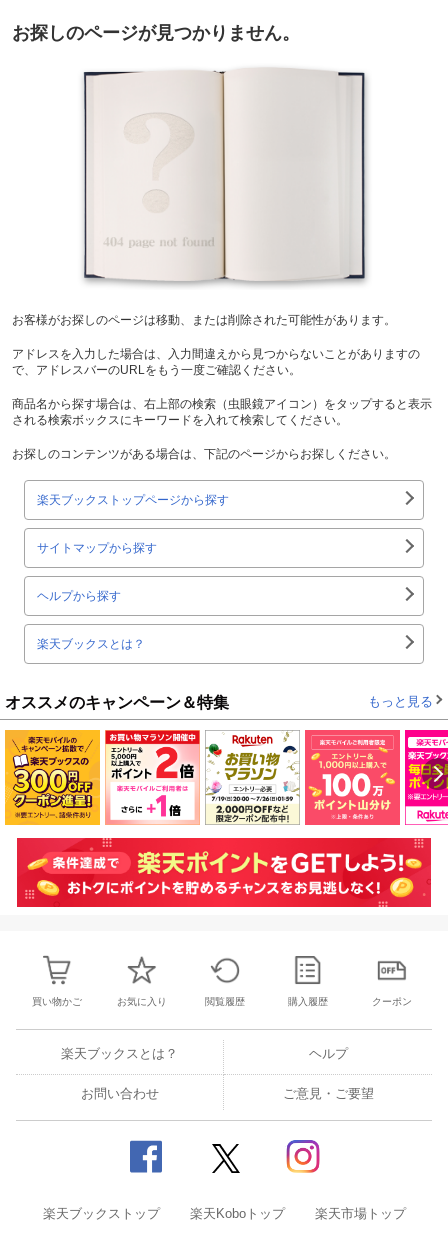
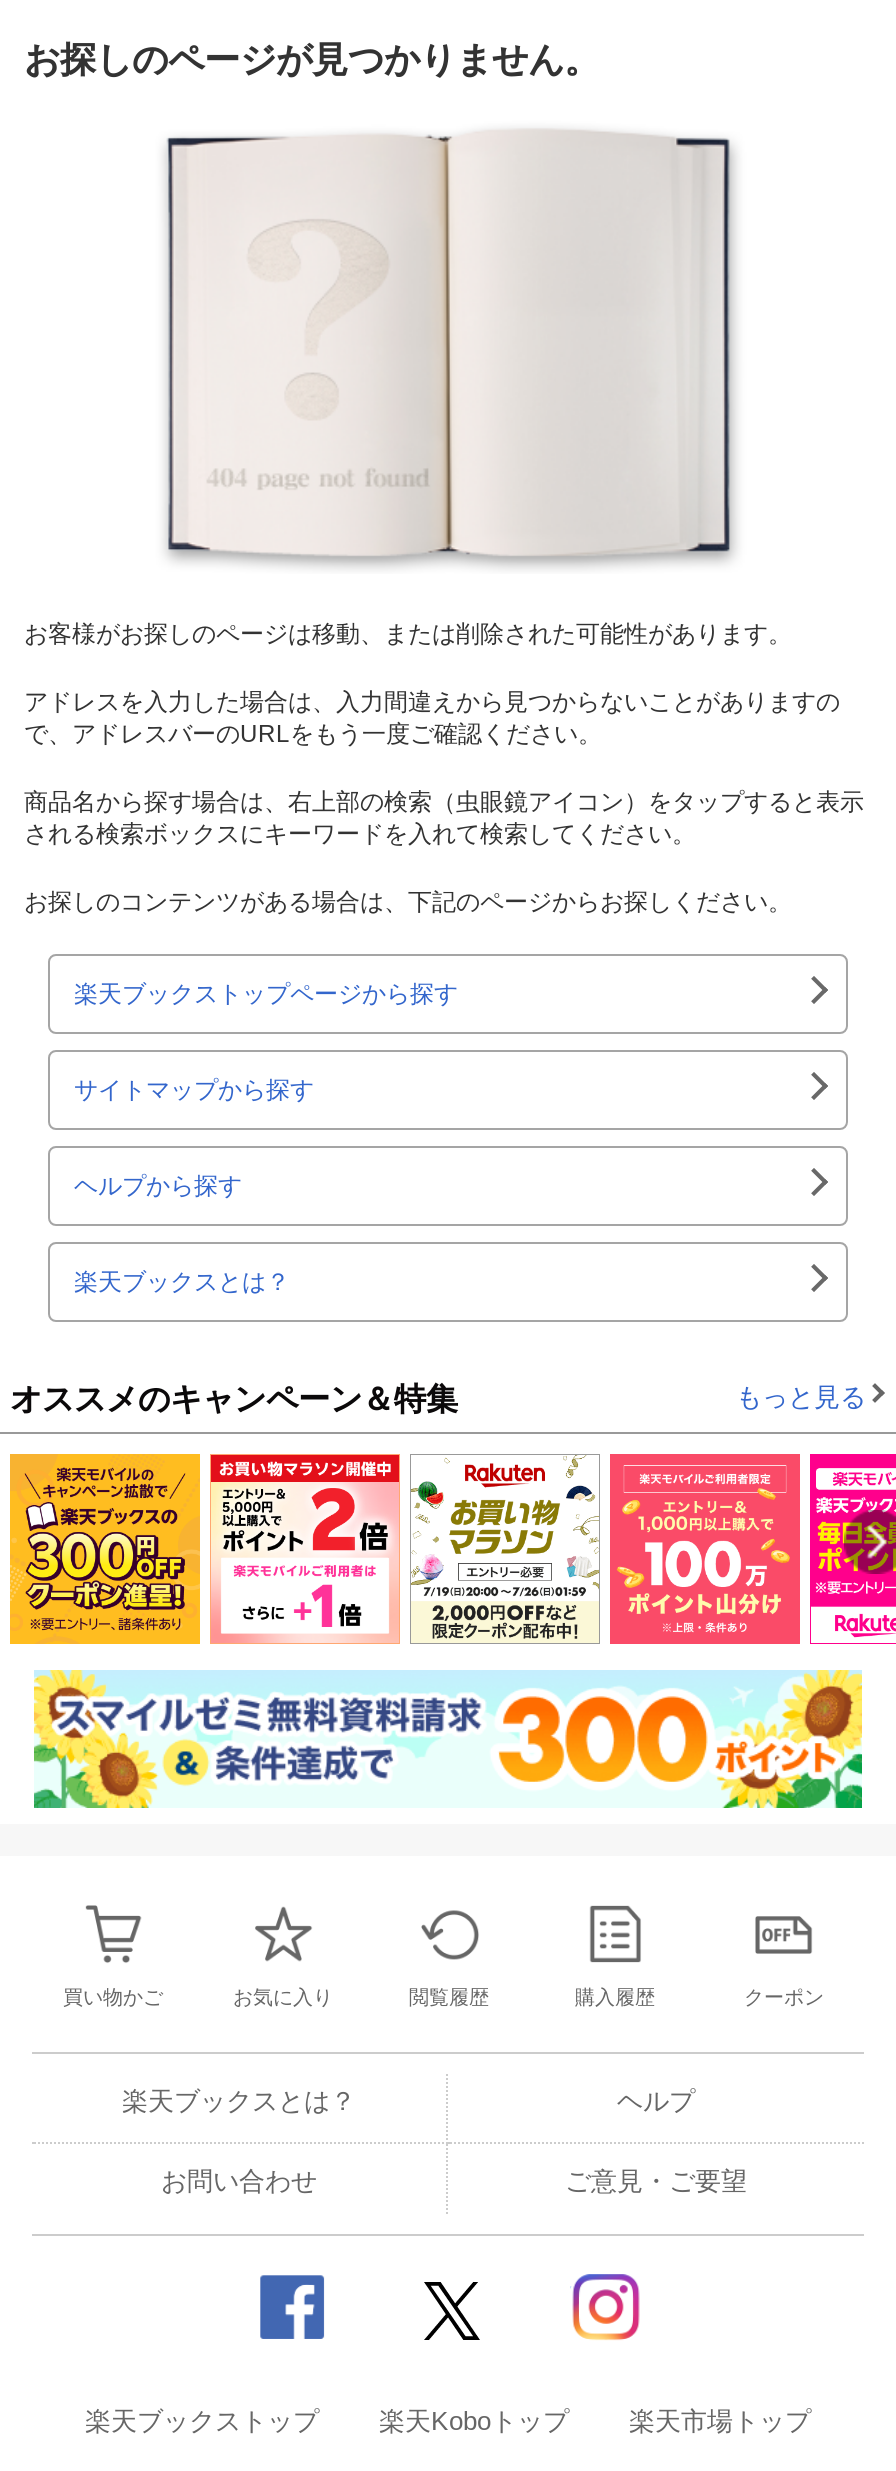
[16,837,432,908] [image] -> [32,1668,864,1810] [image]

